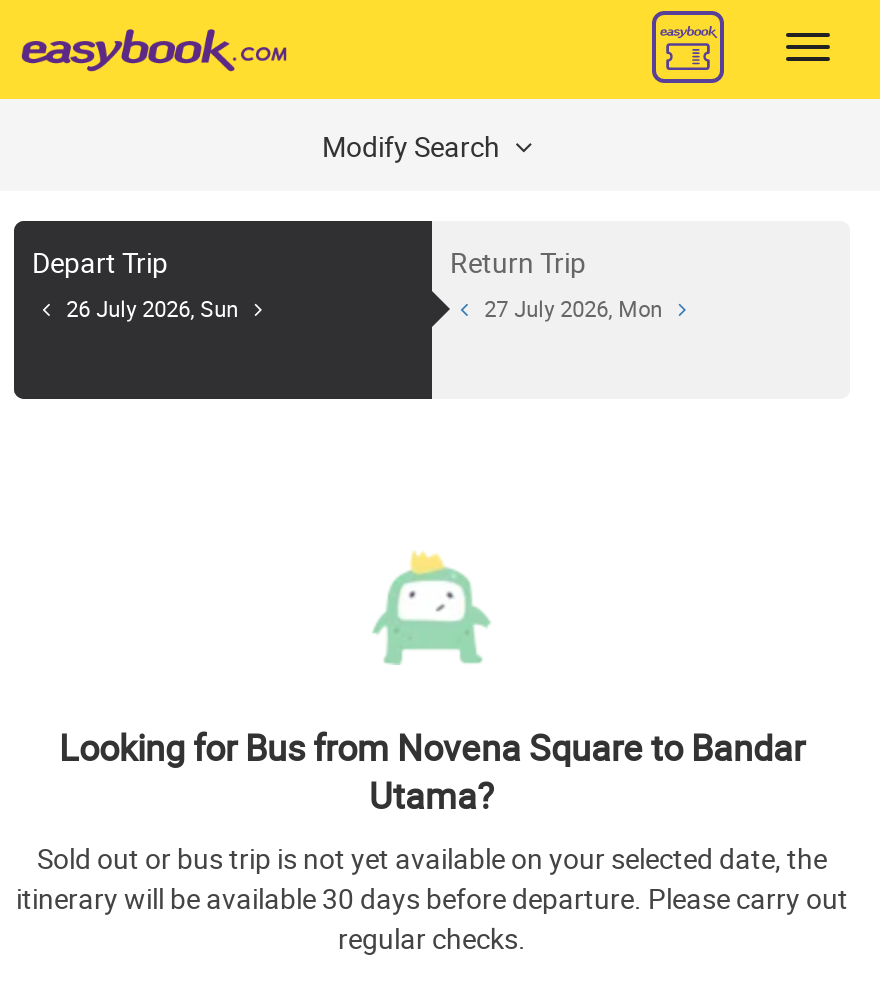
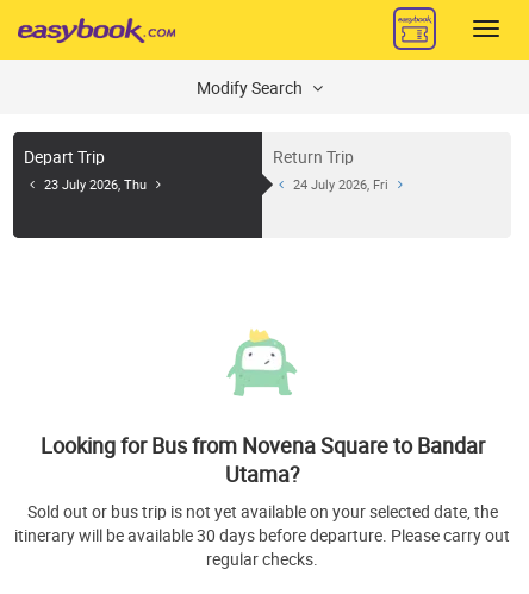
[66,297,238,323] 26 July 2026, Sun -> [44,177,147,193] 23 July 2026, Thu
[484,297,662,323] 27 July 2026, Mon -> [293,177,389,193] 24 July 2026, Fri

